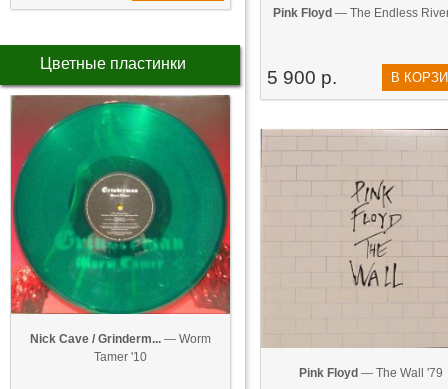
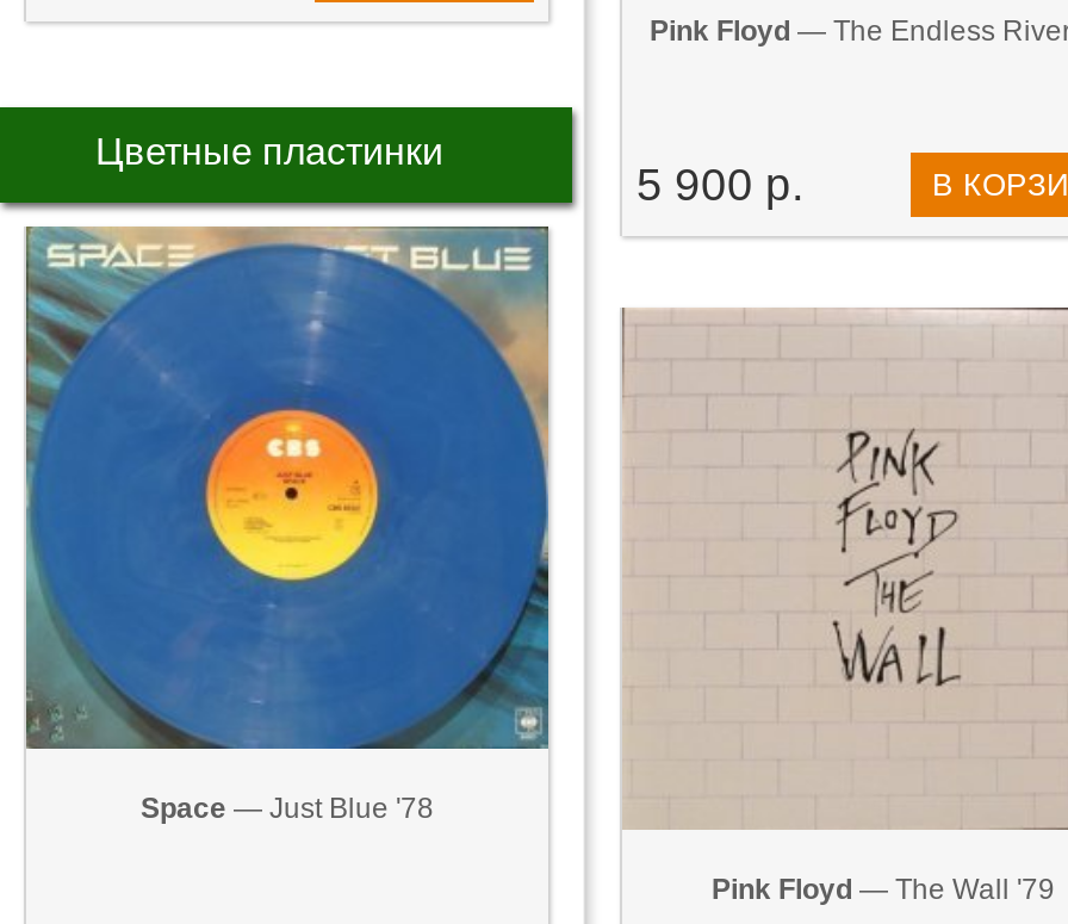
[10,95,231,364] [image] | Nick Cave / Grinderm... — Worm | Tamer '10 -> [24,227,551,825] [image] | Space — Just Blue '78

